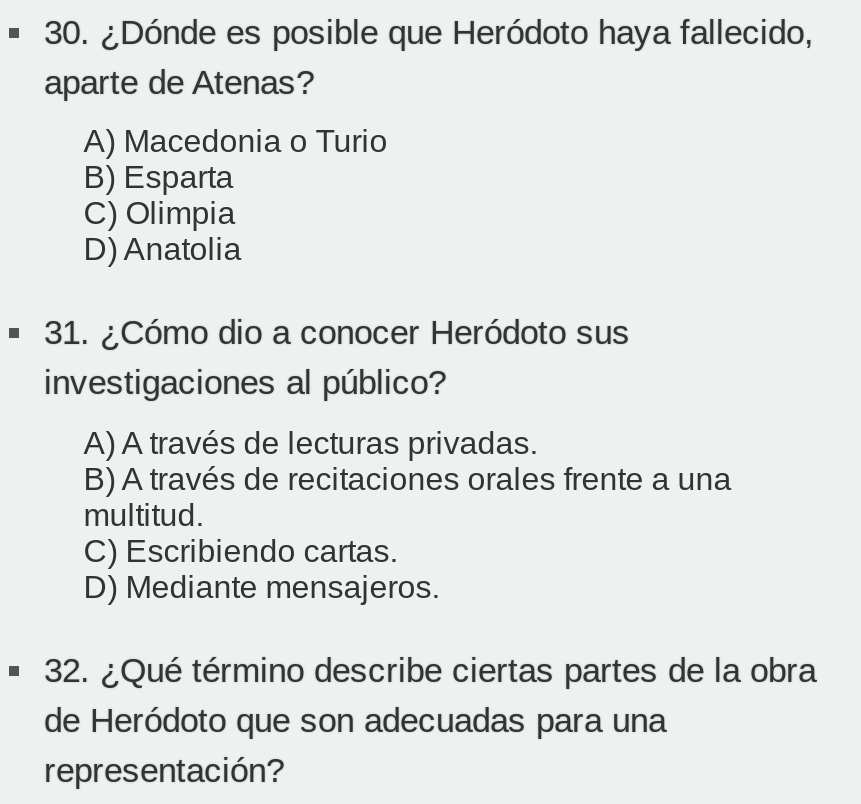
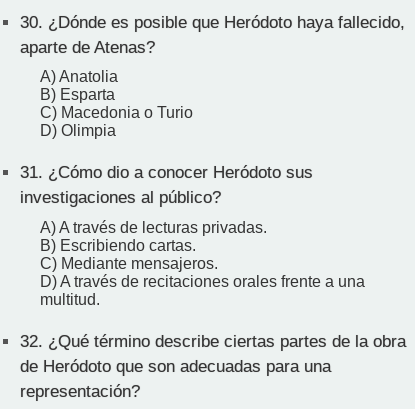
[84,125,388,159] A) Macedonia o Turio -> [40,68,118,85] A) Anatolia
[84,197,242,267] C) Olimpia | D) Anatolia -> [40,104,193,139] C) Macedonia o Turio | D) Olimpia
[84,461,732,495] B) A través de recitaciones orales frente a una -> [40,237,365,290] B) Escribiendo cartas. | C) Mediante mensajeros. | D) A través de recitaciones orales frente a una
moved [84,497,204,531] -> [40,291,100,308]: multitud.
[84,533,440,603] C) Escribiendo cartas. | D) Mediante mensajeros. -> none

